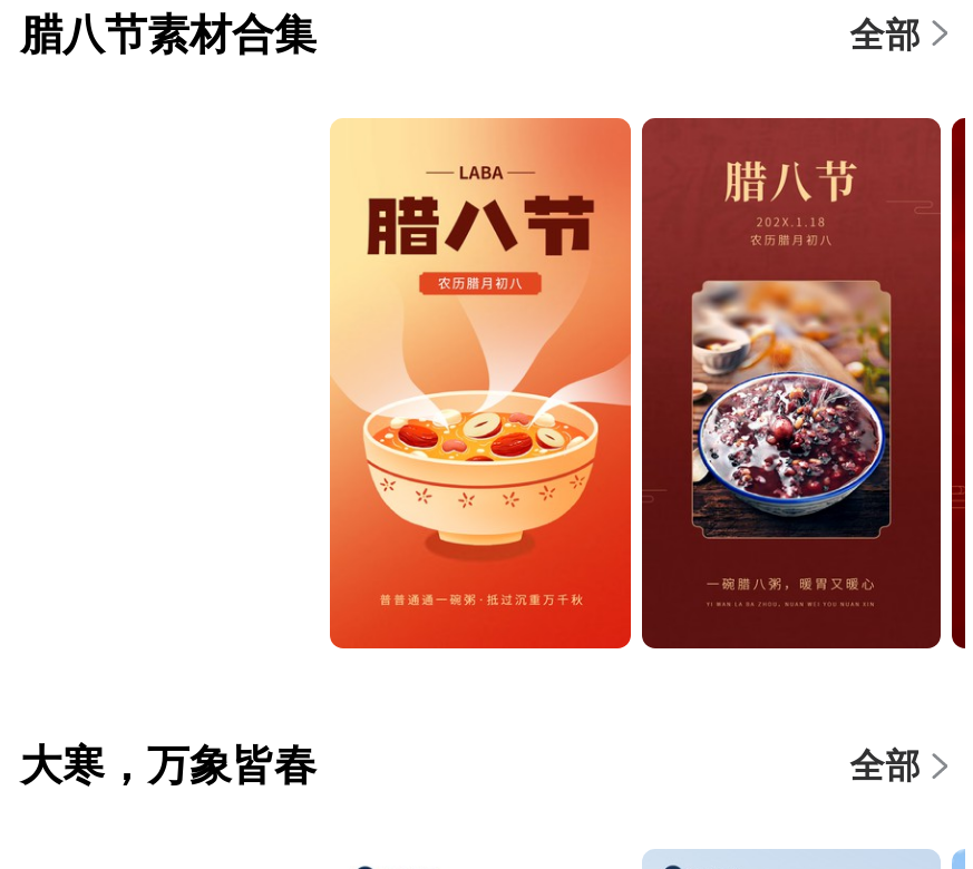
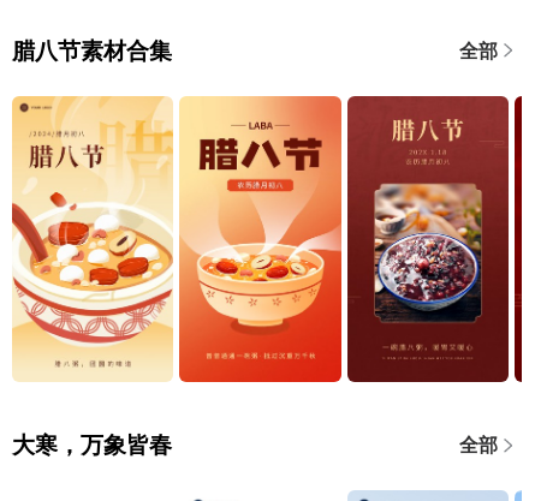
none -> [11,95,174,382] [image]

